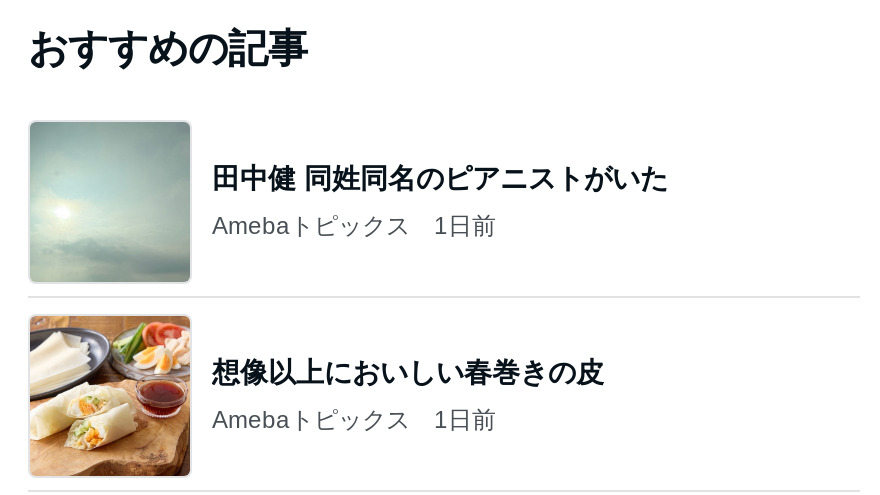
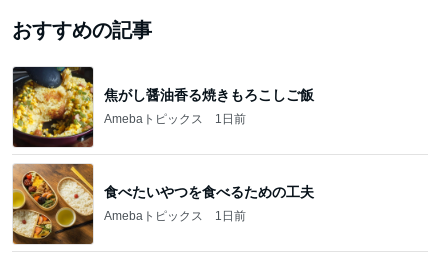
[28,120,668,284] [image] | 田中健 同姓同名のピアニストがいた -> [12,66,314,148] [image] | 焦がし醤油香る焼きもろこしご飯
[28,316,604,478] [image] | 想像以上においしい春巻きの皮 -> [12,164,314,245] [image] | 食べたいやつを食べるための工夫

